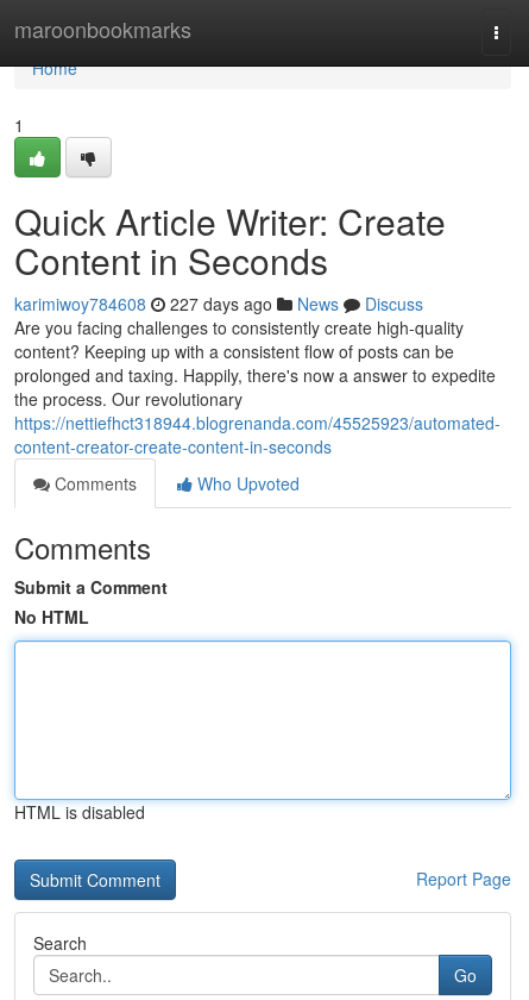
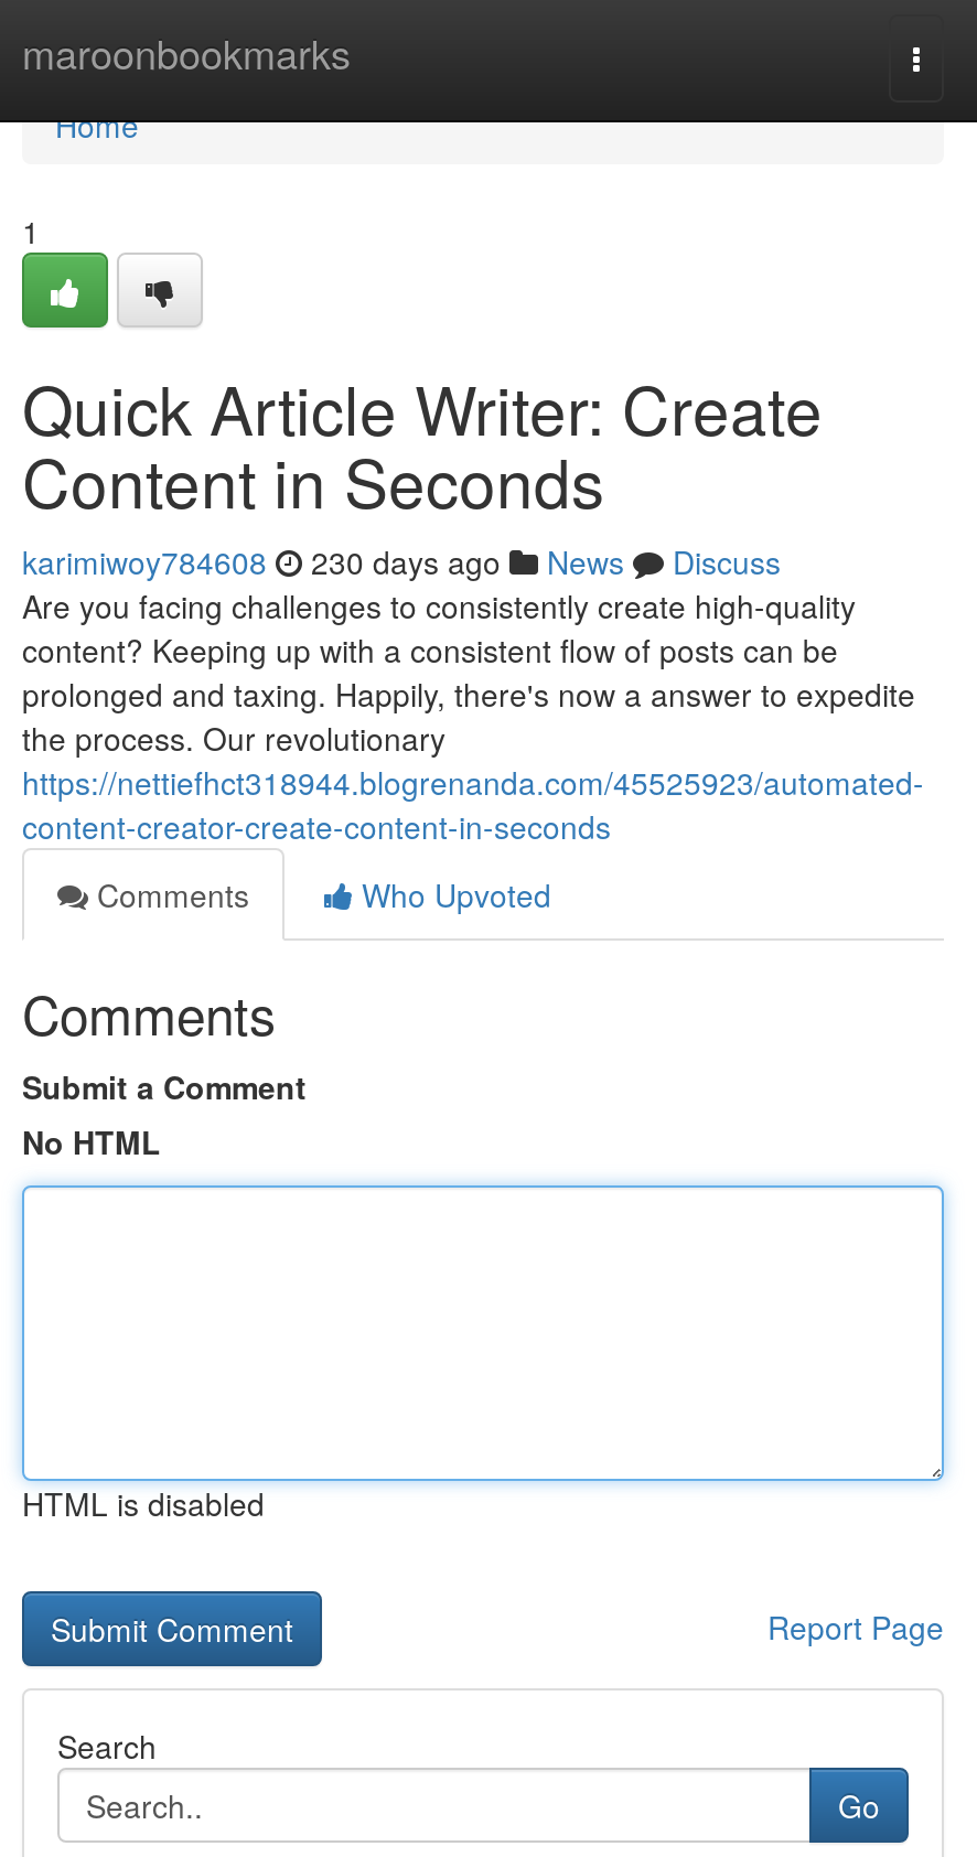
[14,292,423,315] karimiwoy784608 227 days ago News Discuss -> [22,539,781,583] karimiwoy784608 230 days ago News Discuss

